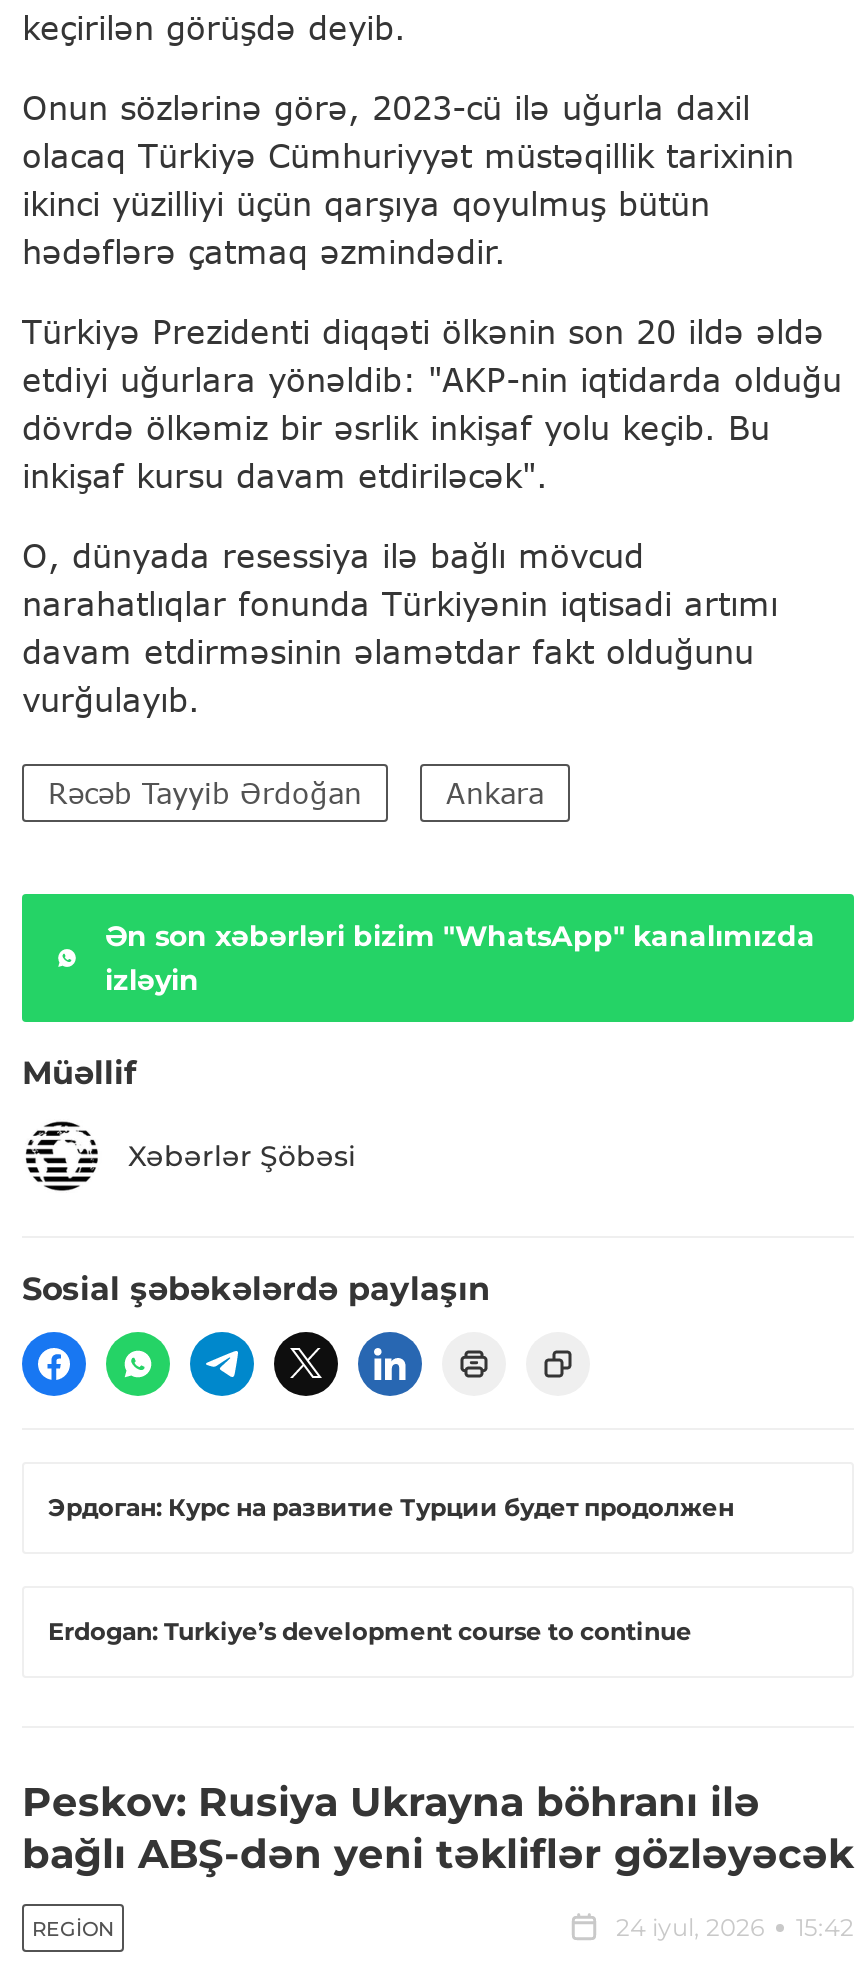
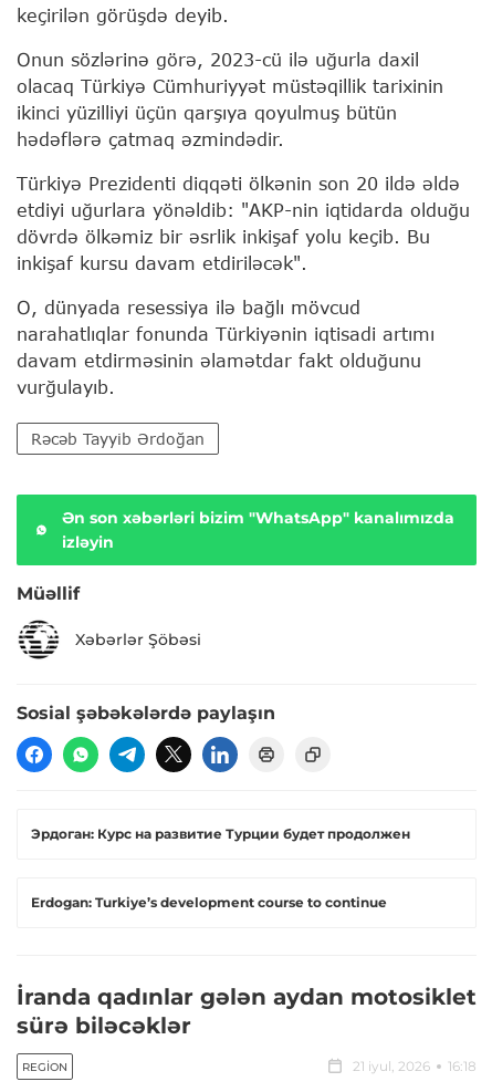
[446,777,544,811] Ankara -> none
[22,1779,854,1879] Peskov: Rusiya Ukrayna böhranı ilə | bağlı ABŞ-dən yeni təkliflər gözləyəcək -> [17,984,477,1039] İranda qadınlar gələn aydan motosiklet | sürə biləcəklər
[616,1913,854,1943] 24 iyul, 2026 | 15:42 -> [353,1058,477,1075] 21 iyul, 2026 | 16:18

